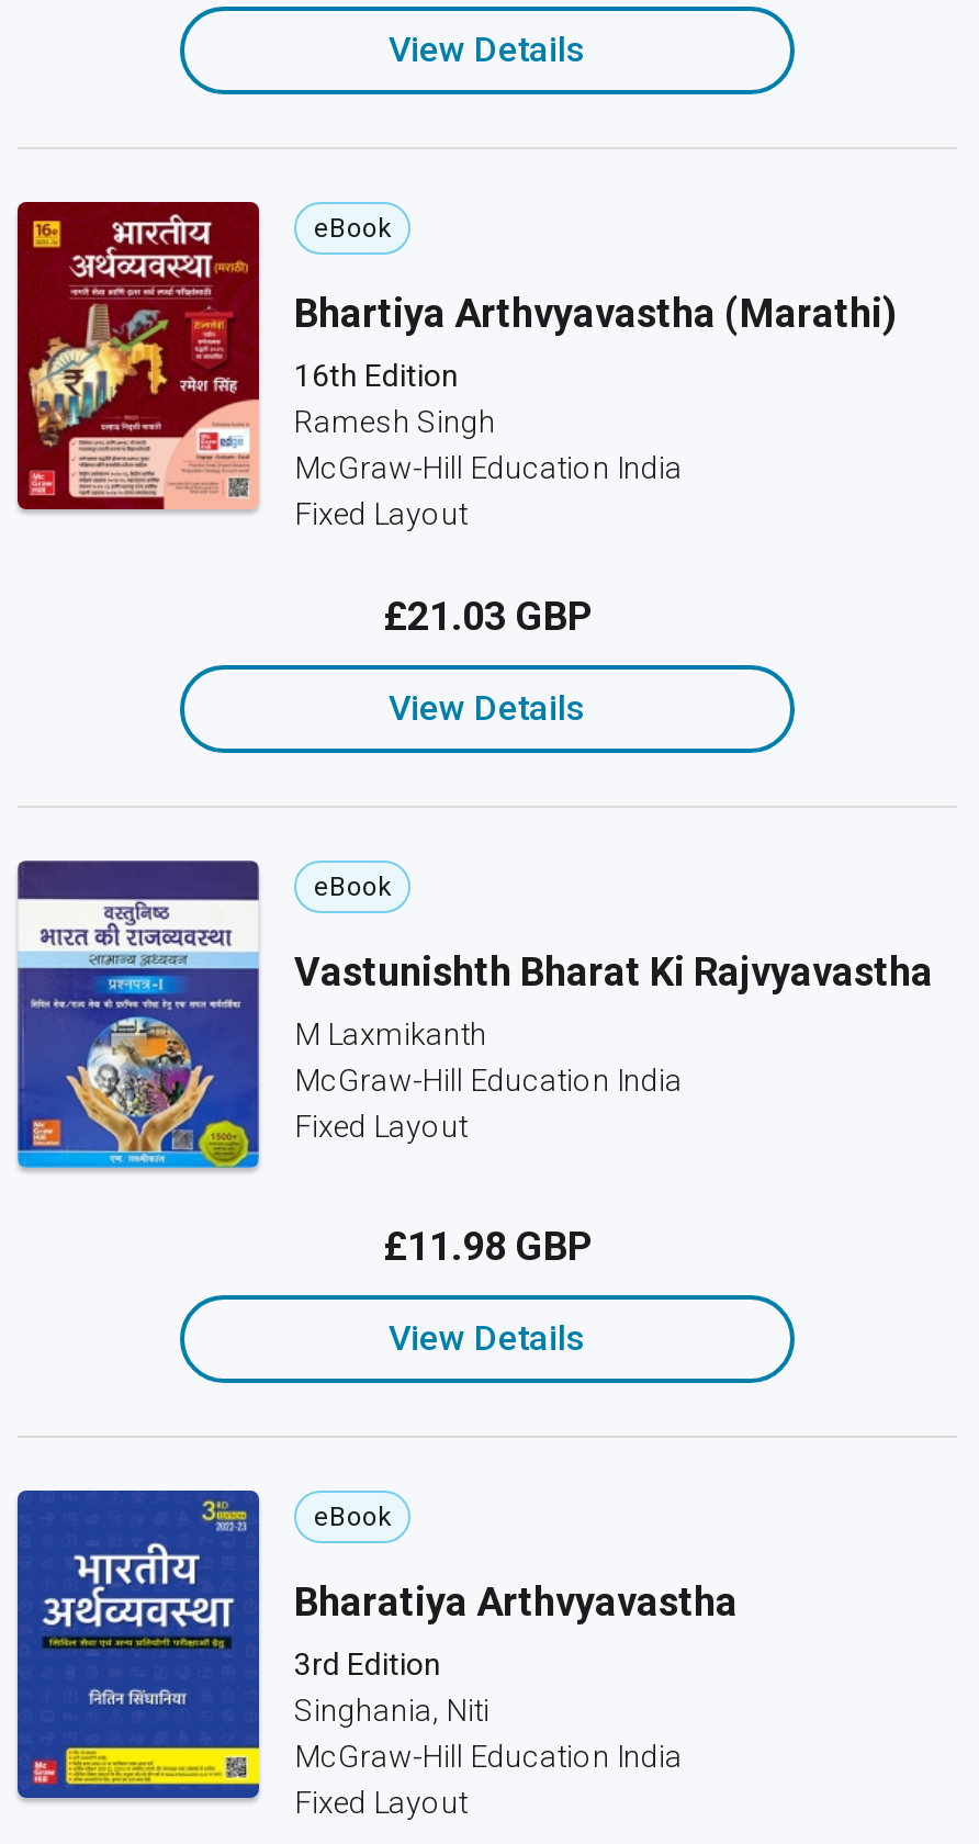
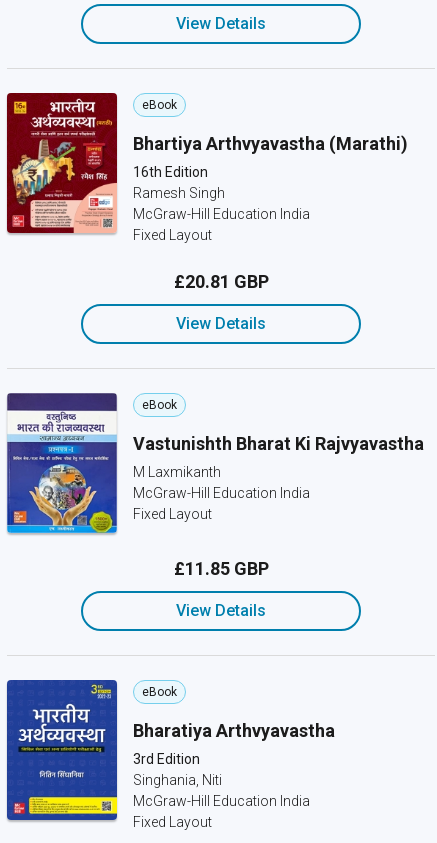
[383,593,592,639] £21.03 GBP -> [173,271,268,292] £20.81 GBP
[383,1223,592,1269] £11.98 GBP -> [173,558,268,579] £11.85 GBP

